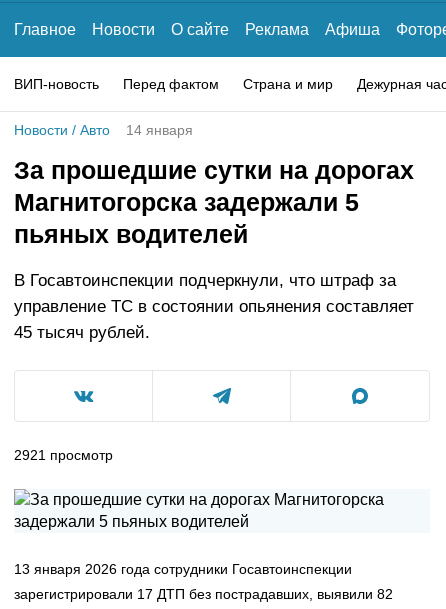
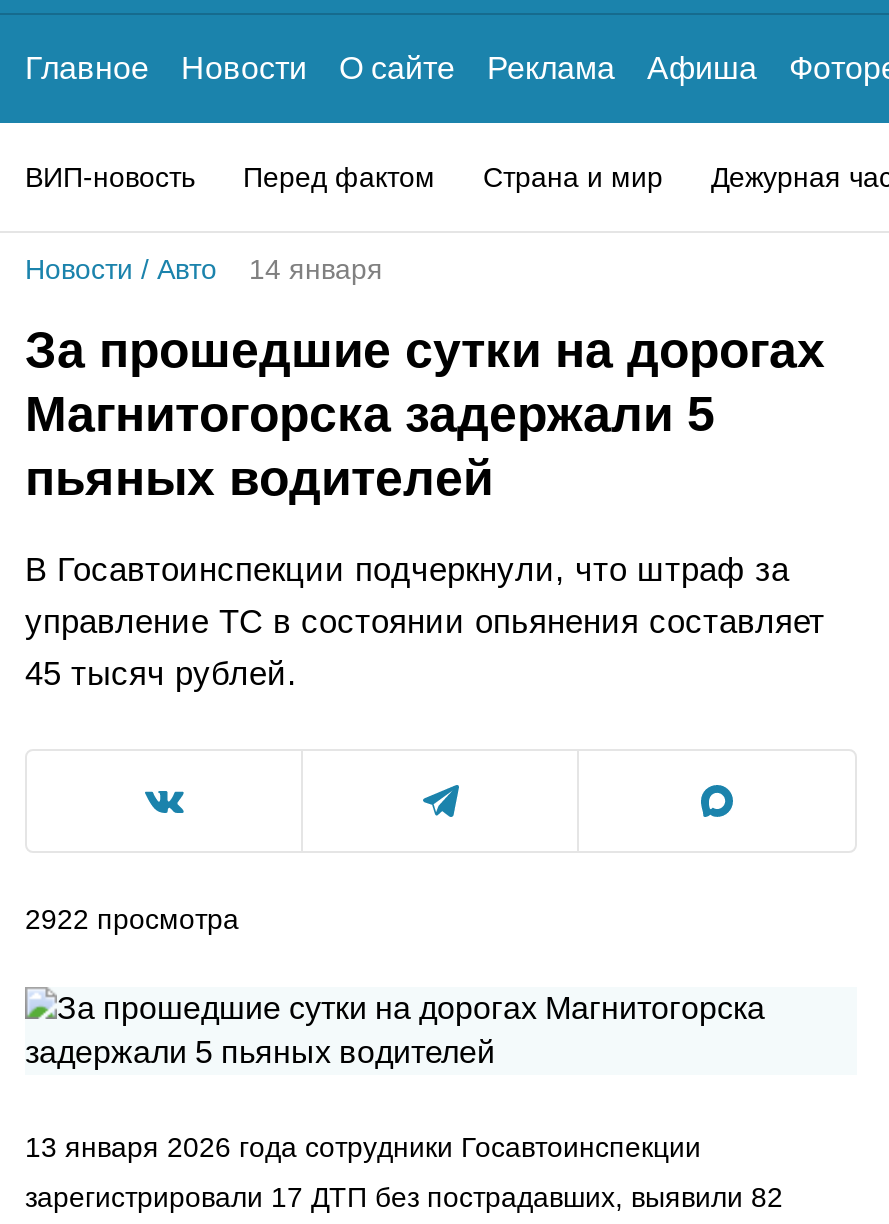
[14,447,113,463] 2921 просмотр -> [25,903,239,935] 2922 просмотра

